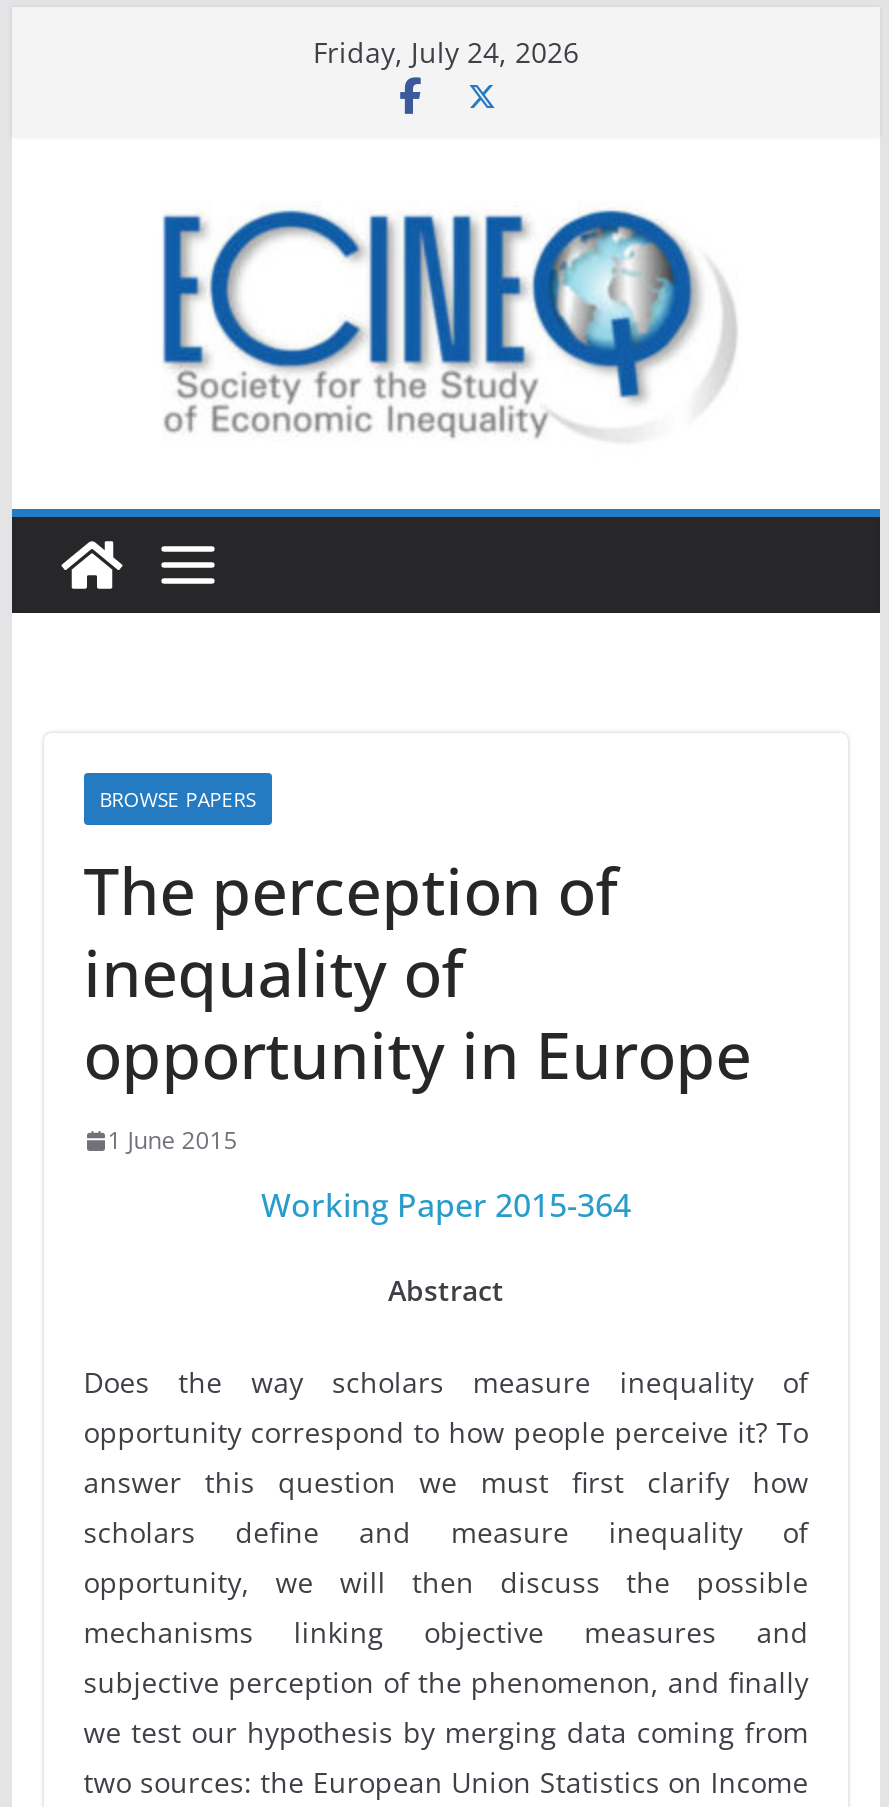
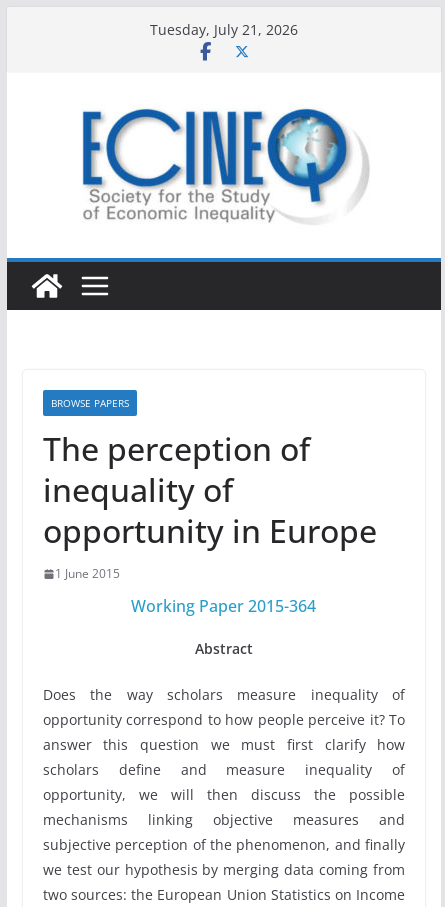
[313,33,579,71] Friday, July 24, 2026 -> [150,20,298,39] Tuesday, July 21, 2026

